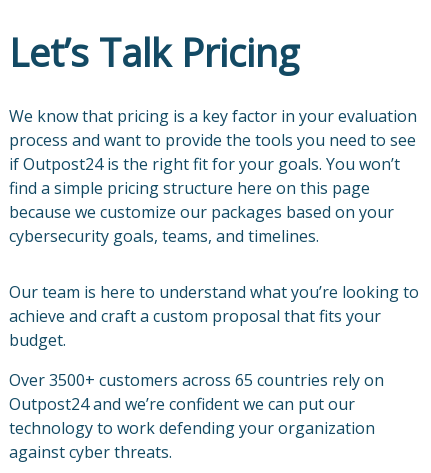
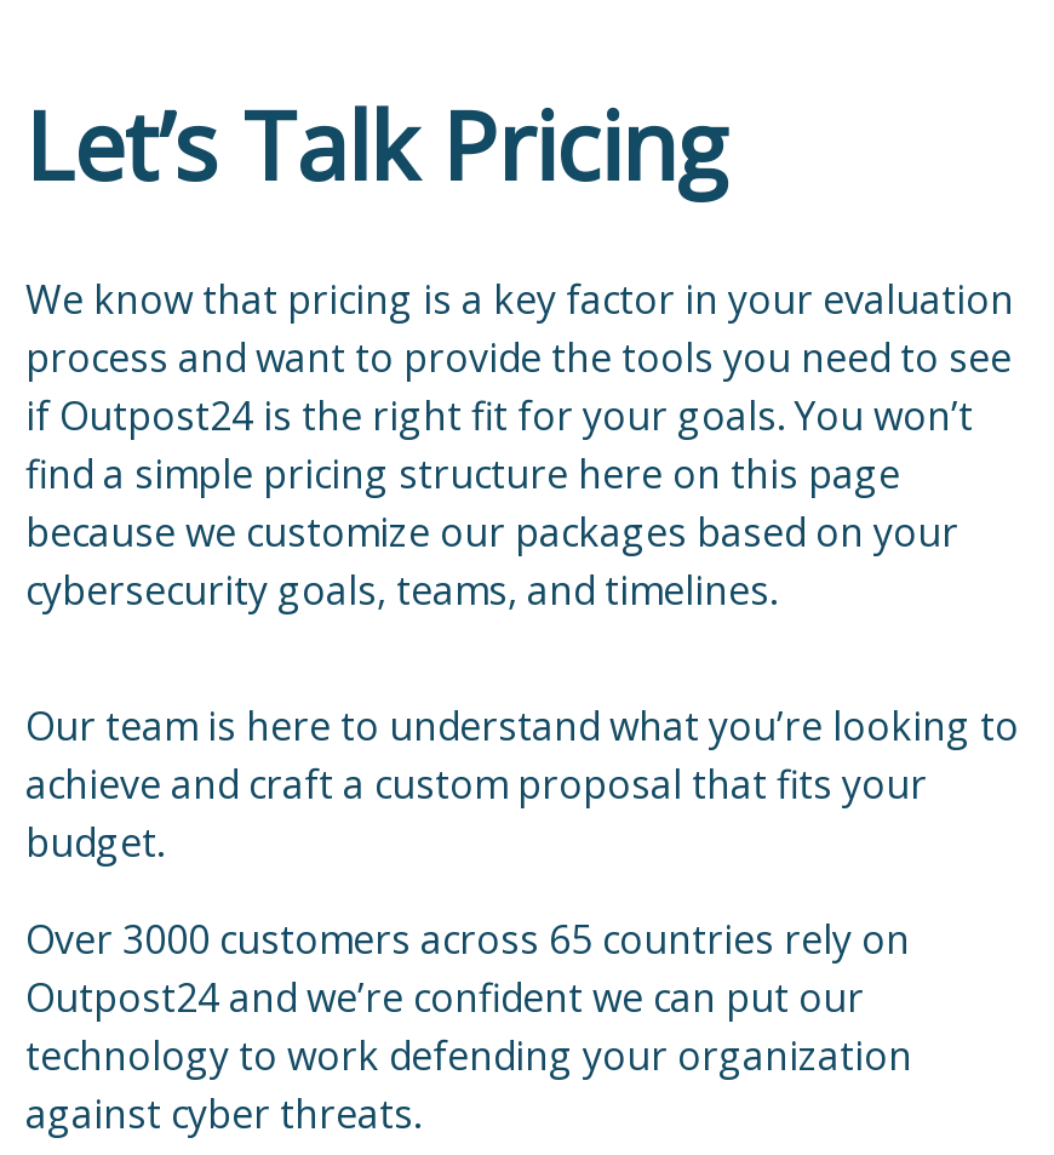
[9,369,384,391] Over 3500+ customers across 65 countries rely on -> [25,913,910,966] Over 3000 customers across 65 countries rely on

